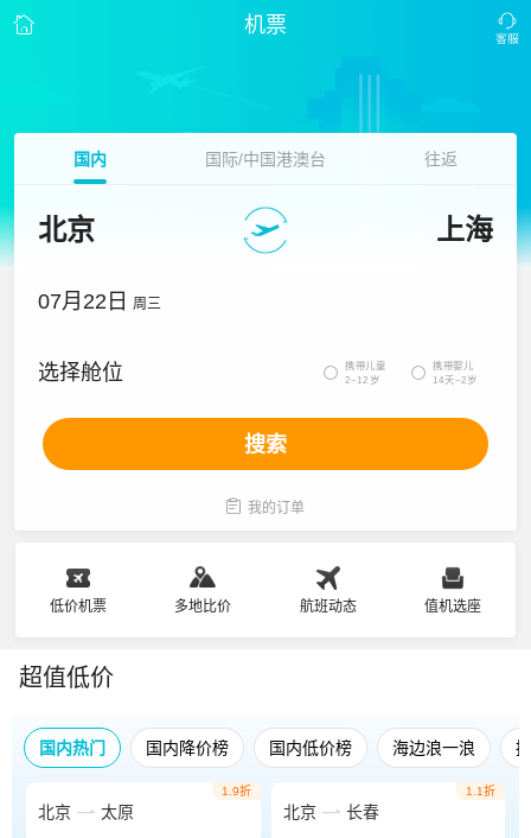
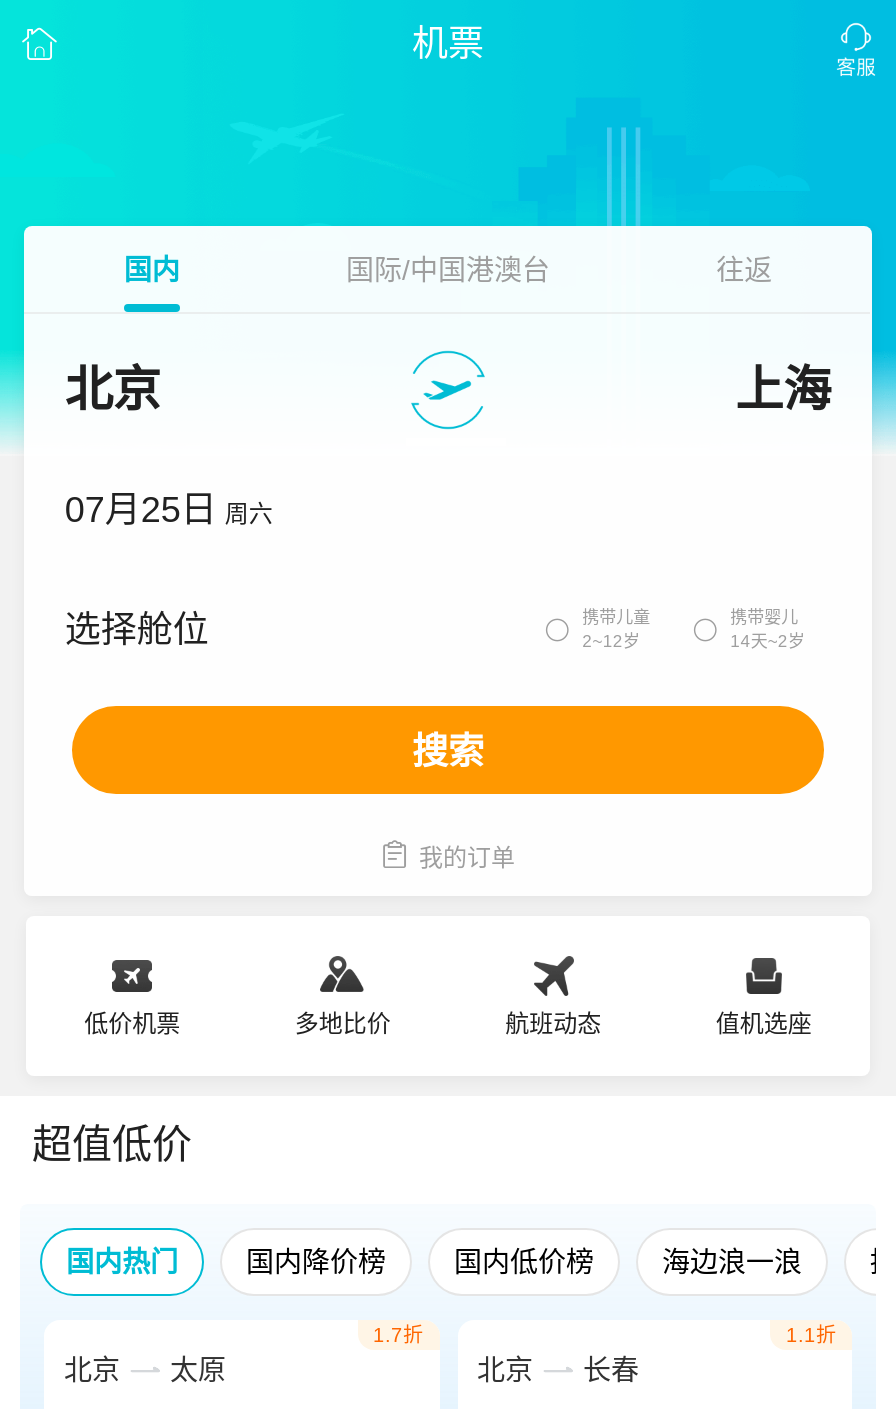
[38,290,162,313] 07月22日 周三 -> [65,490,273,530] 07月25日 周六
[221,785,251,798] 1.9折 -> [373,1324,423,1346] 1.7折

